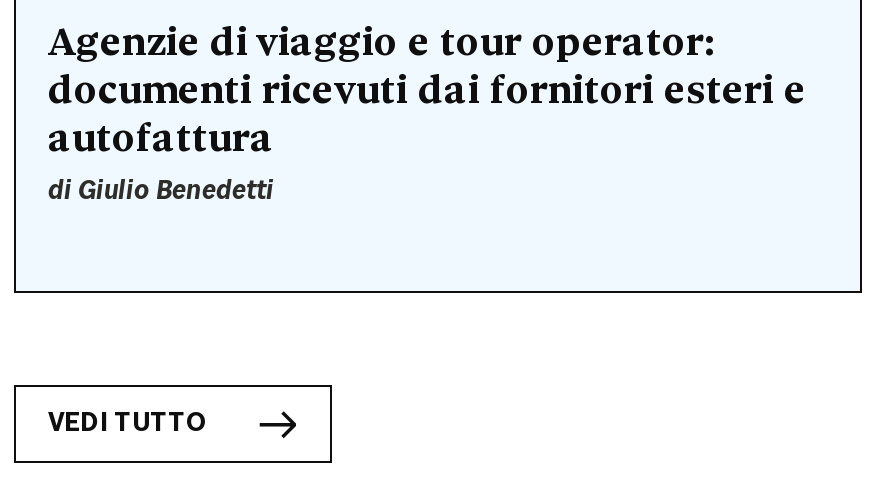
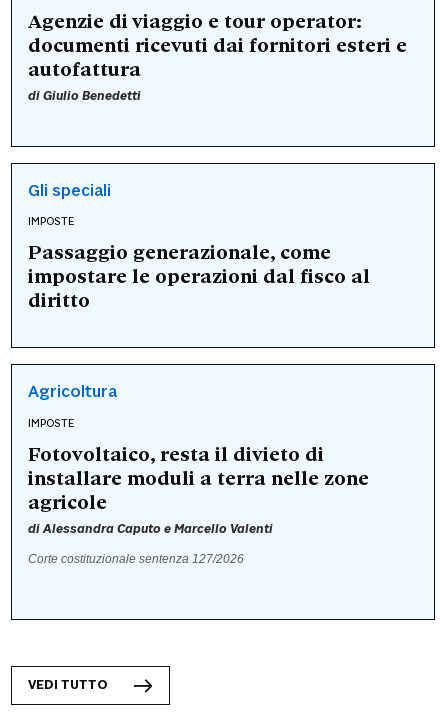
none -> [28,180,370,565] Gli speciali | IMPOSTE | Passaggio generazionale, come | impostare le operazioni dal fisco al | diritto | Agricoltura | IMPOSTE | Fotovoltaico, resta il divieto di | installare moduli a terra nelle zone | agricole | di Alessandra Caputo e Marcello Valenti | Corte costituzionale sentenza 127/2026

